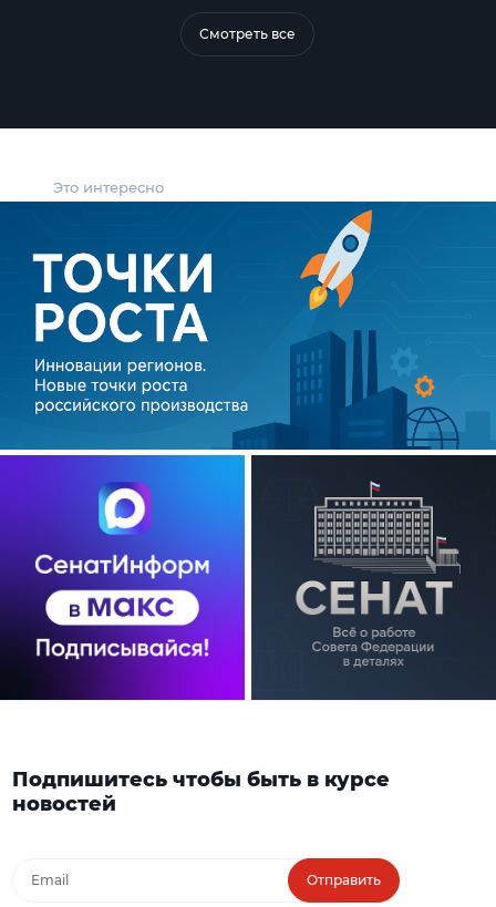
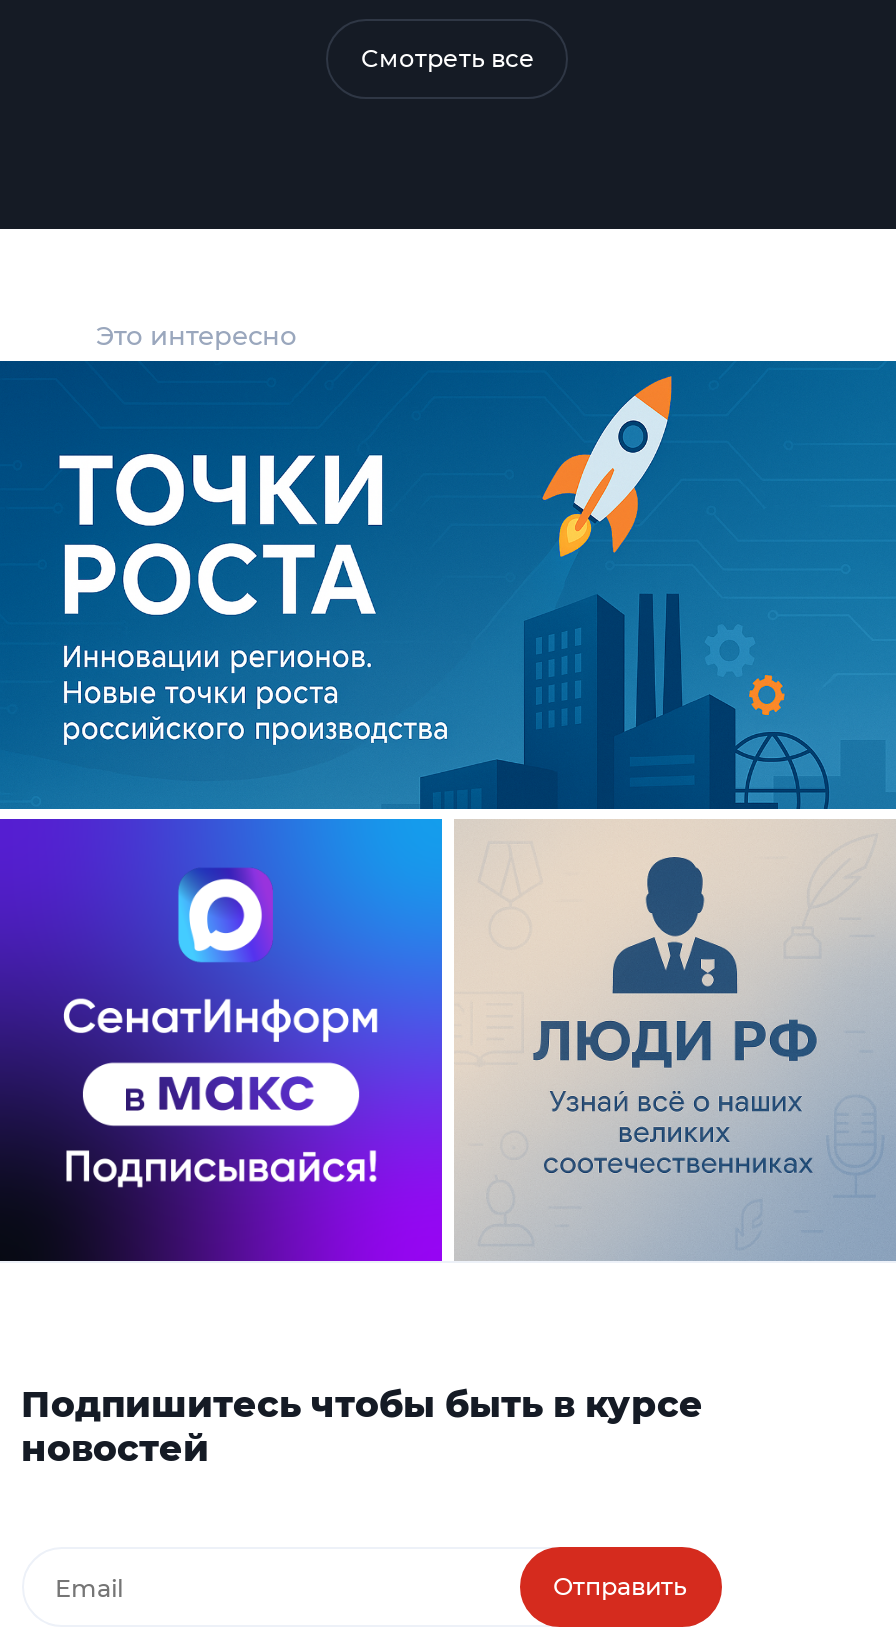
[250,454,493,701] [image] -> [454,821,890,1263] [image]

